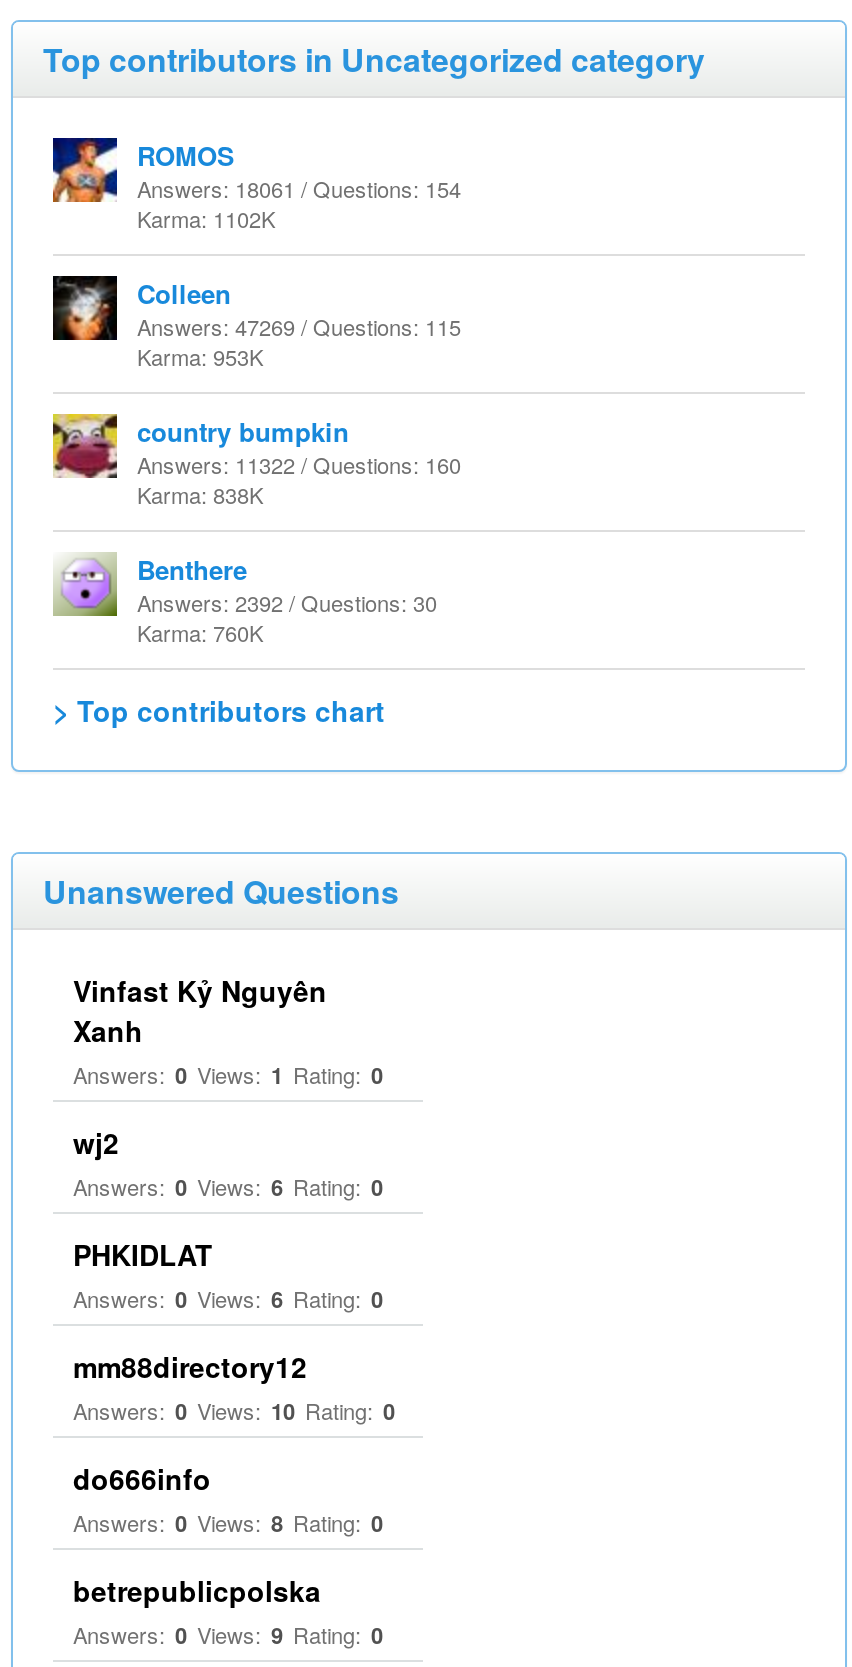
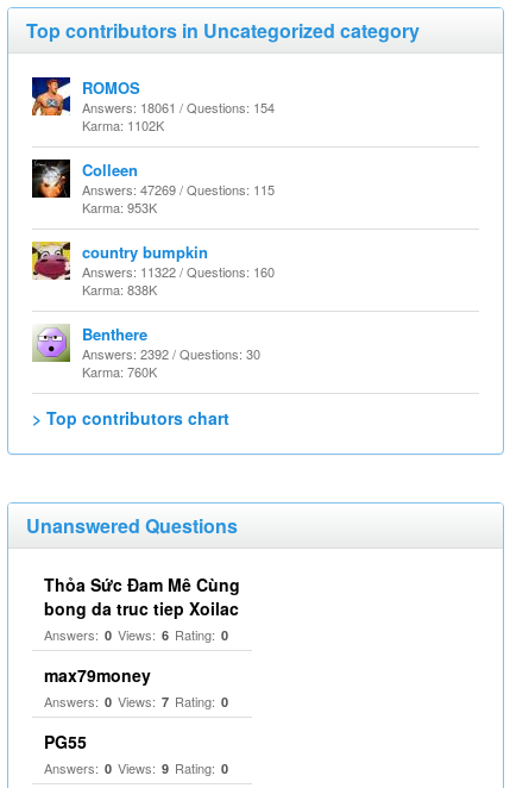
[73,970,383,1162] Vinfast Kỷ Nguyên | Xanh | Answers: 0 Views: 1 Rating: 0 | wj2 -> [44,573,240,620] Thỏa Sức Đam Mê Cùng | bong da truc tiep Xoilac
[73,1234,395,1610] PHKIDLAT | Answers: 0 Views: 6 Rating: 0 | mm88directory12 | Answers: 0 Views: 10 Rating: 0 | do666info | Answers: 0 Views: 8 Rating: 0 | betrepublicpolska -> [44,663,228,753] max79money | Answers: 0 Views: 7 Rating: 0 | PG55

